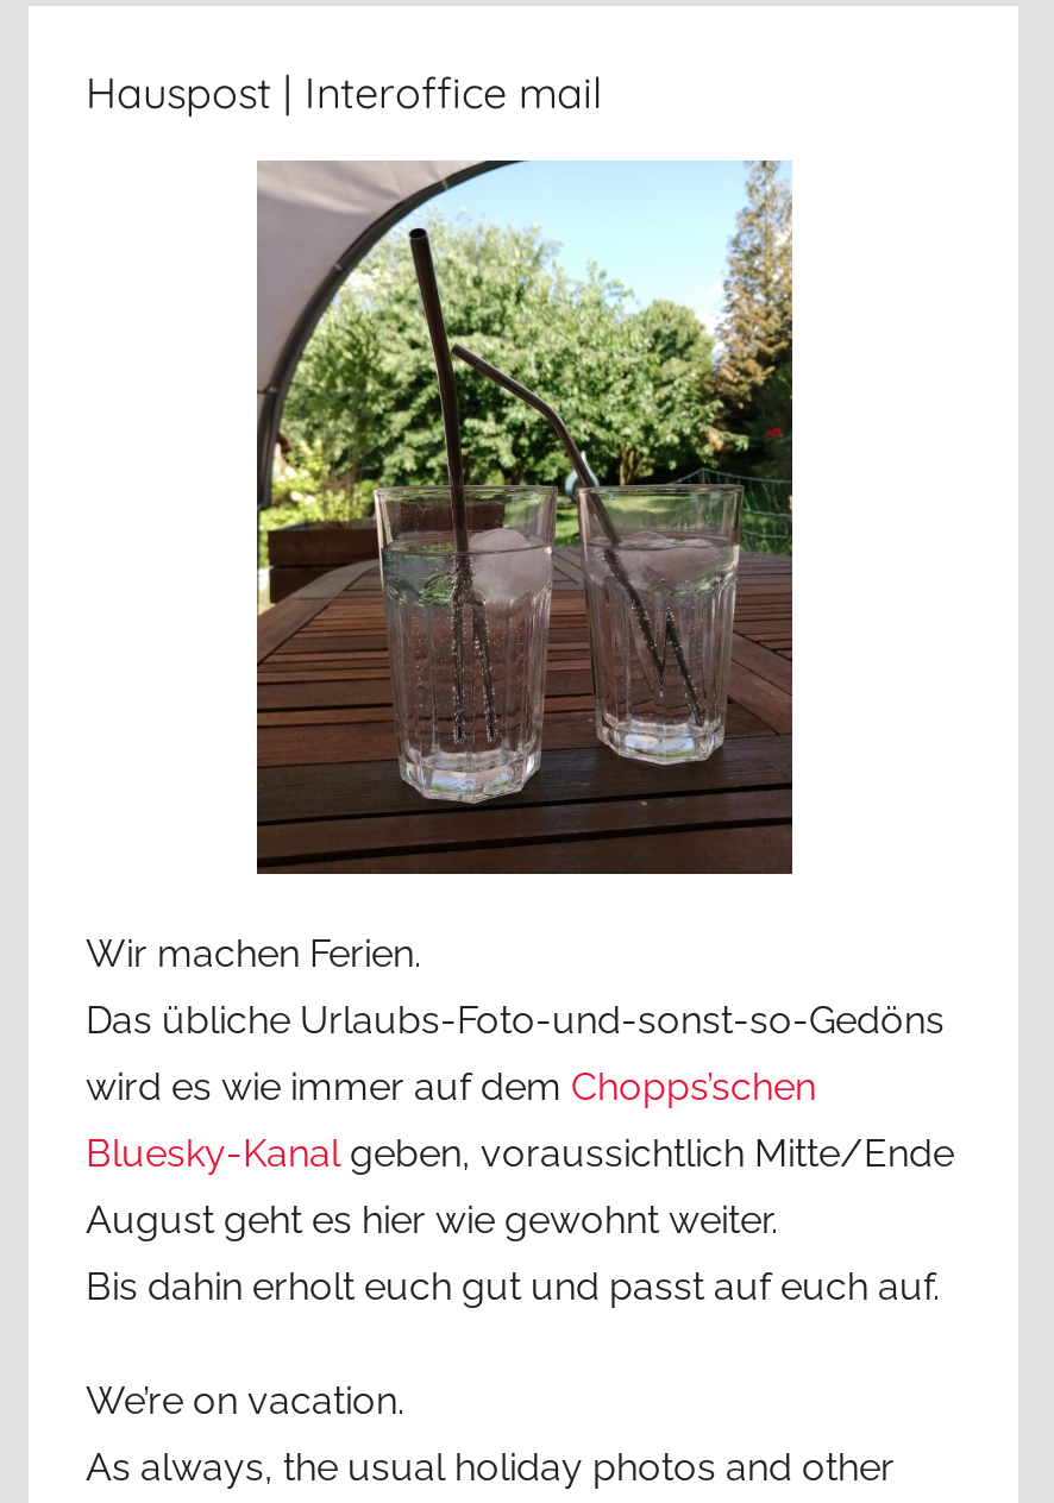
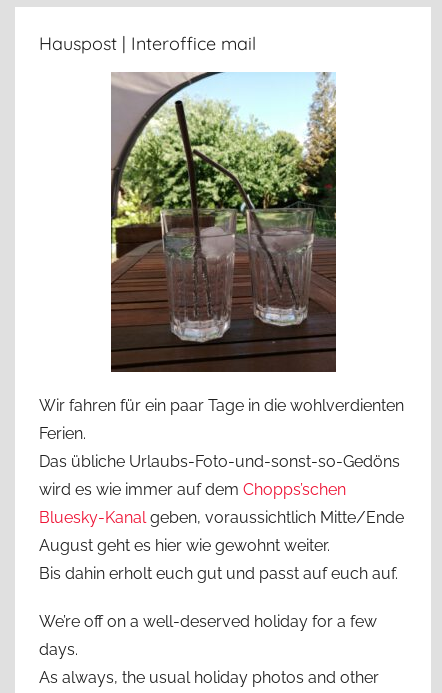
[86,930,421,975] Wir machen Ferien. -> [39,395,404,442] Wir fahren für ein paar Tage in die wohlverdienten | Ferien.
[86,1377,404,1422] We’re on vacation. -> [39,611,377,658] We’re off on a well-deserved holiday for a few | days.

